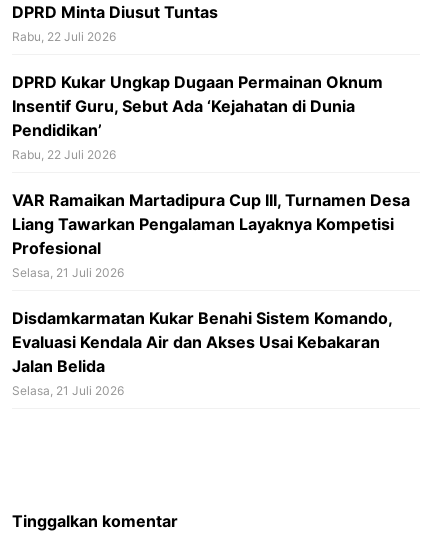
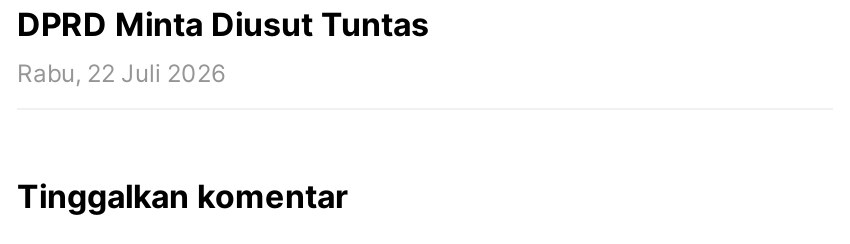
[12,72,410,398] DPRD Kukar Ungkap Dugaan Permainan Oknum | Insentif Guru, Sebut Ada ‘Kejahatan di Dunia | Pendidikan’ | Rabu, 22 Juli 2026 | VAR Ramaikan Martadipura Cup III, Turnamen Desa | Liang Tawarkan Pengalaman Layaknya Kompetisi | Profesional | Selasa, 21 Juli 2026 | Disdamkarmatan Kukar Benahi Sistem Komando, | Evaluasi Kendala Air dan Akses Usai Kebakaran | Jalan Belida | Selasa, 21 Juli 2026 -> none

